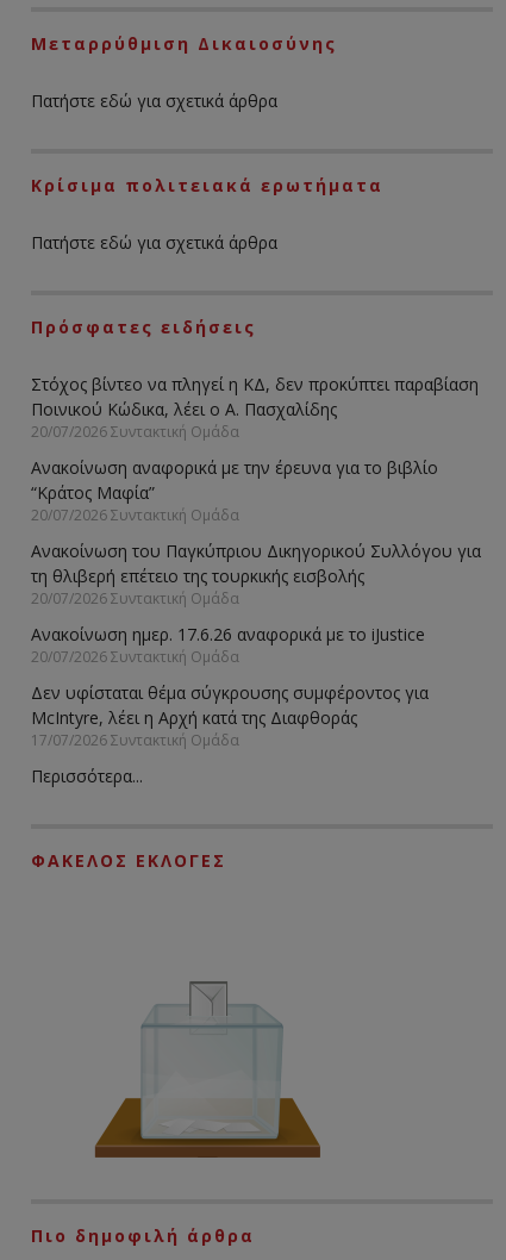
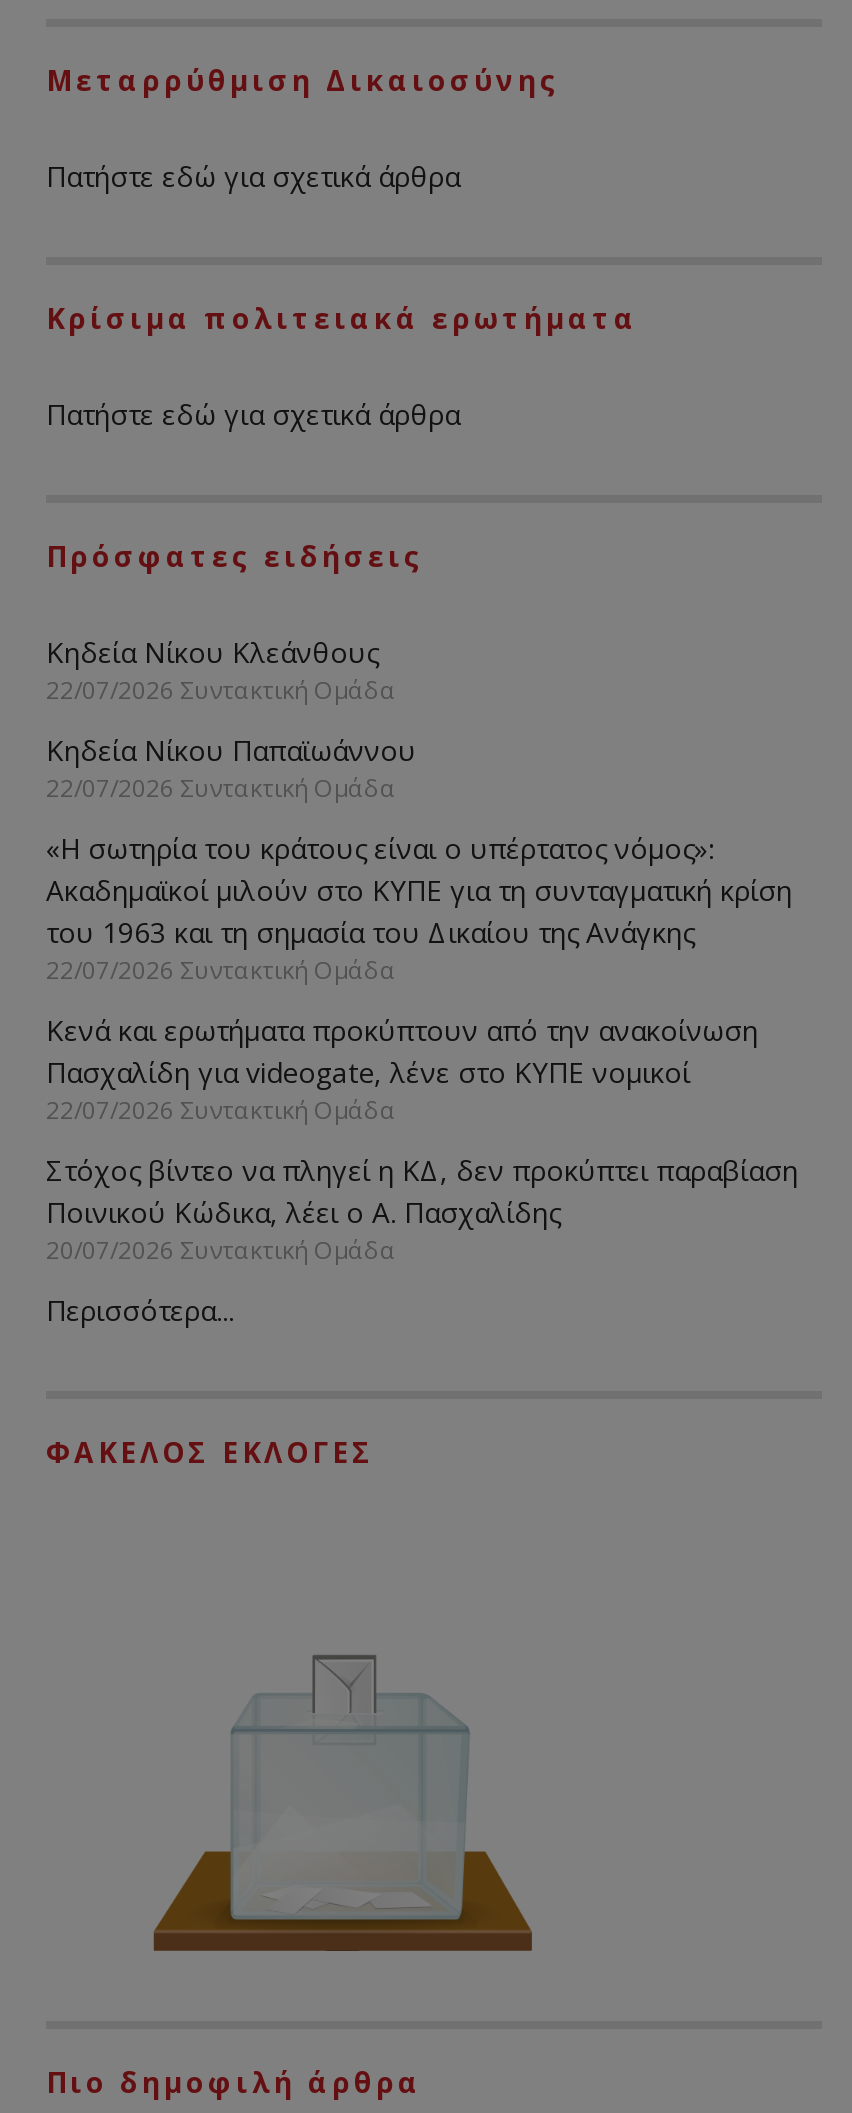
none -> [46,634,792,1128] Κηδεία Νίκου Κλεάνθους | 22/07/2026 Συντακτική Ομάδα | Κηδεία Νίκου Παπαϊωάννου | 22/07/2026 Συντακτική Ομάδα | «Η σωτηρία του κράτους είναι ο υπέρτατος νόμος»: | Ακαδημαϊκοί μιλούν στο ΚΥΠΕ για τη συνταγματική κρίση | του 1963 και τη σημασία του Δικαίου της Ανάγκης | 22/07/2026 Συντακτική Ομάδα | Κενά και ερωτήματα προκύπτουν από την ανακοίνωση | Πασχαλίδη για videogate, λένε στο ΚΥΠΕ νομικοί | 22/07/2026 Συντακτική Ομάδα
moved [31,373,479,442] -> [46,1152,798,1268]: Στόχος βίντεο να πληγεί η ΚΔ, δεν προκύπτει παραβίαση | Ποινικού Κώδικα, λέει ο Α. Πασχαλίδης | 20/07/2026 Συντακτική Ομάδα
[31,457,481,751] Ανακοίνωση αναφορικά με την έρευνα για το βιβλίο | “Κράτος Μαφία” | 20/07/2026 Συντακτική Ομάδα | Ανακοίνωση του Παγκύπριου Δικηγορικού Συλλόγου για | τη θλιβερή επέτειο της τουρκικής εισβολής | 20/07/2026 Συντακτική Ομάδα | Ανακοίνωση ημερ. 17.6.26 αναφορικά με το iJustice | 20/07/2026 Συντακτική Ομάδα | Δεν υφίσταται θέμα σύγκρουσης συμφέροντος για | McIntyre, λέει η Αρχή κατά της Διαφθοράς | 17/07/2026 Συντακτική Ομάδα -> none

